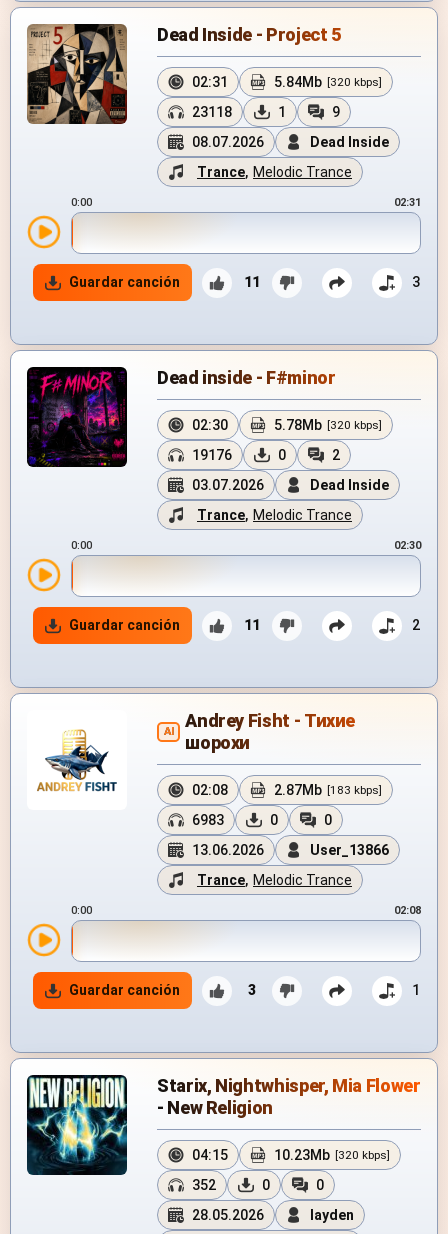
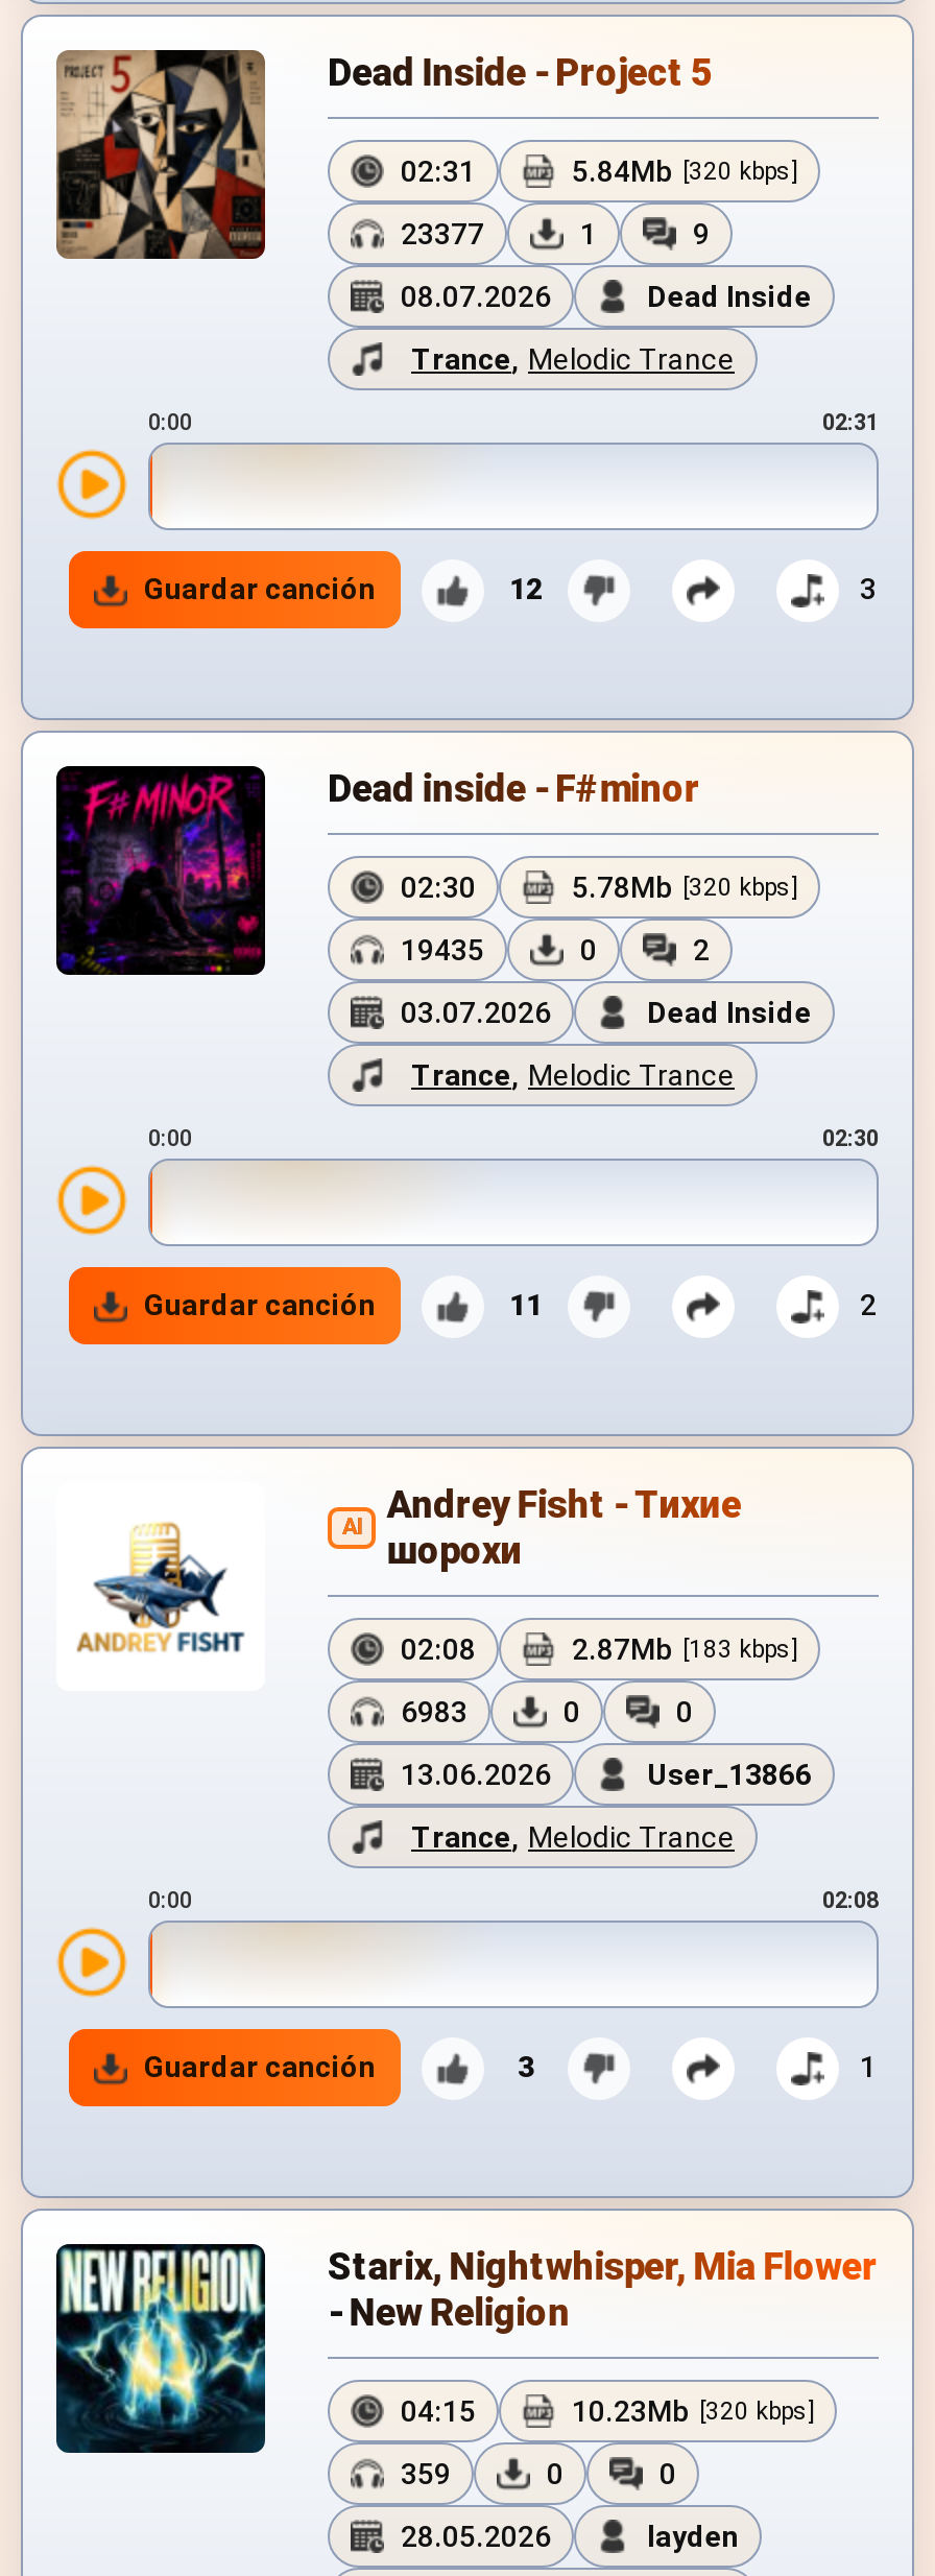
[192,104,232,120] 23118 -> [401,217,484,251] 23377
[244,274,260,290] 11 -> [509,572,543,605] 12
[192,447,232,463] 19176 -> [401,933,484,967] 19435
[192,1177,216,1193] 352 -> [401,2457,451,2490] 359

